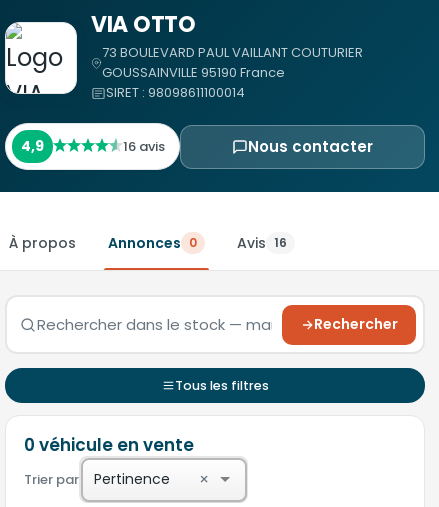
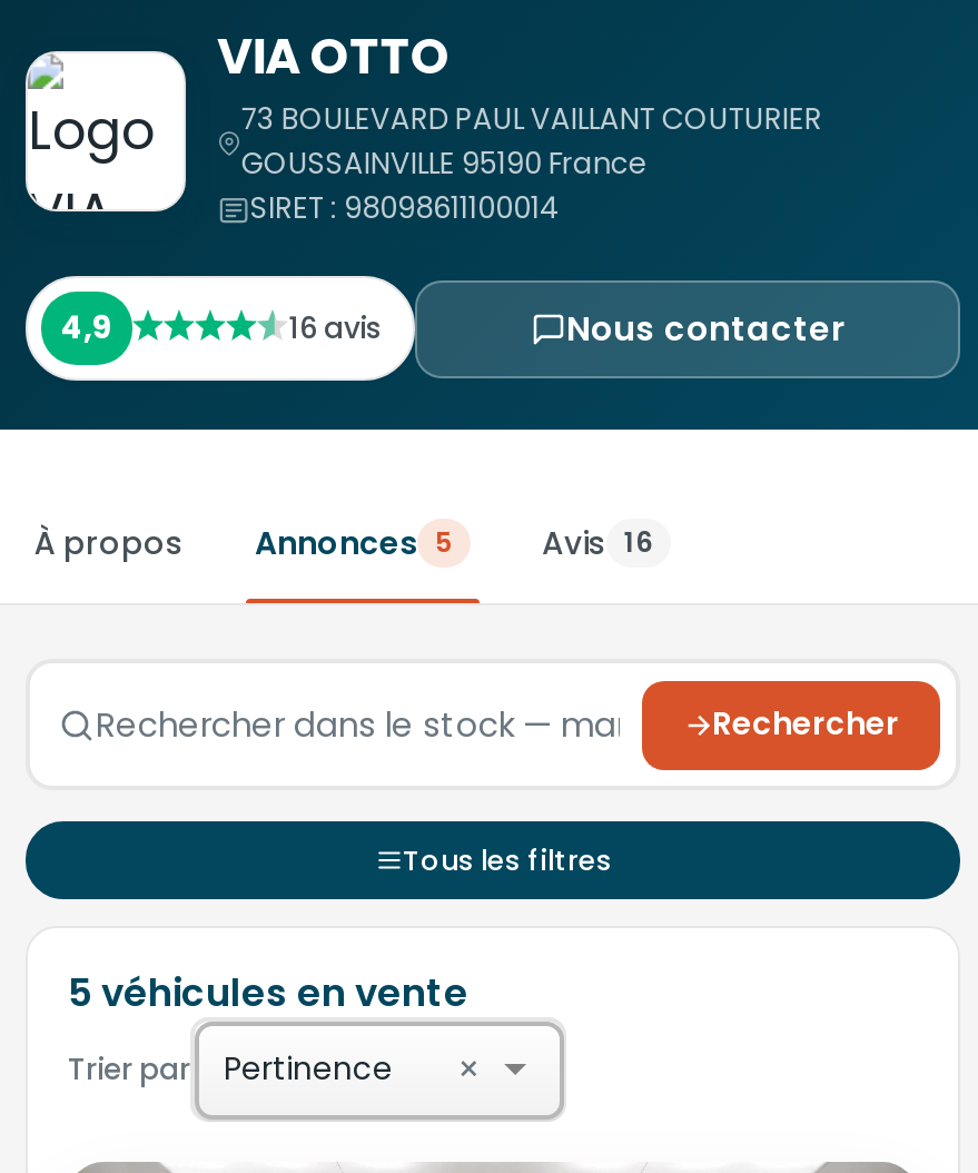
[9,232,287,252] À propos Annonces 0 Avis 16 -> [34,520,653,564] À propos Annonces 5 Avis 16
[24,433,194,457] 0 véhicule en vente -> [68,966,468,1019] 5 véhicules en vente

